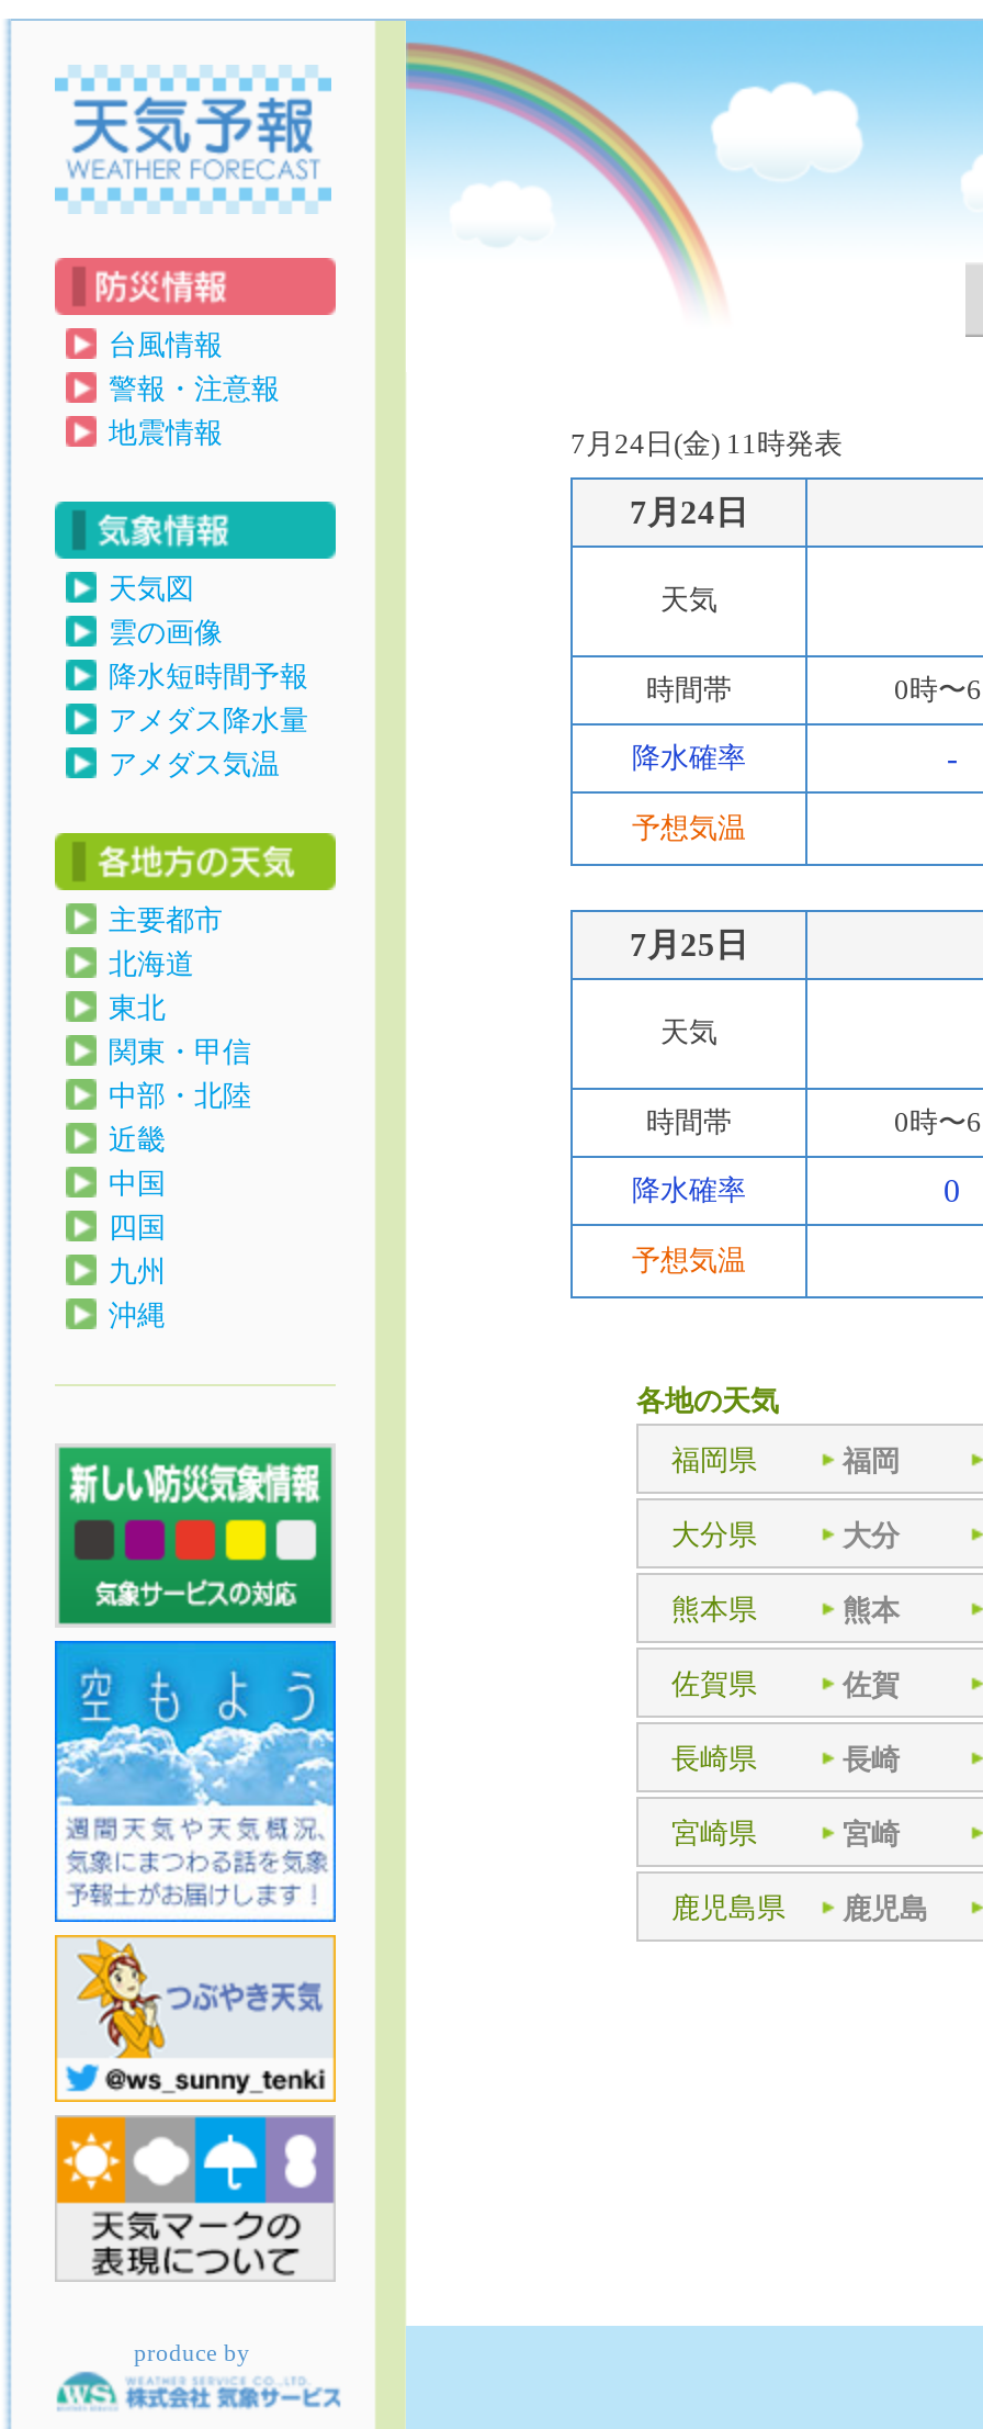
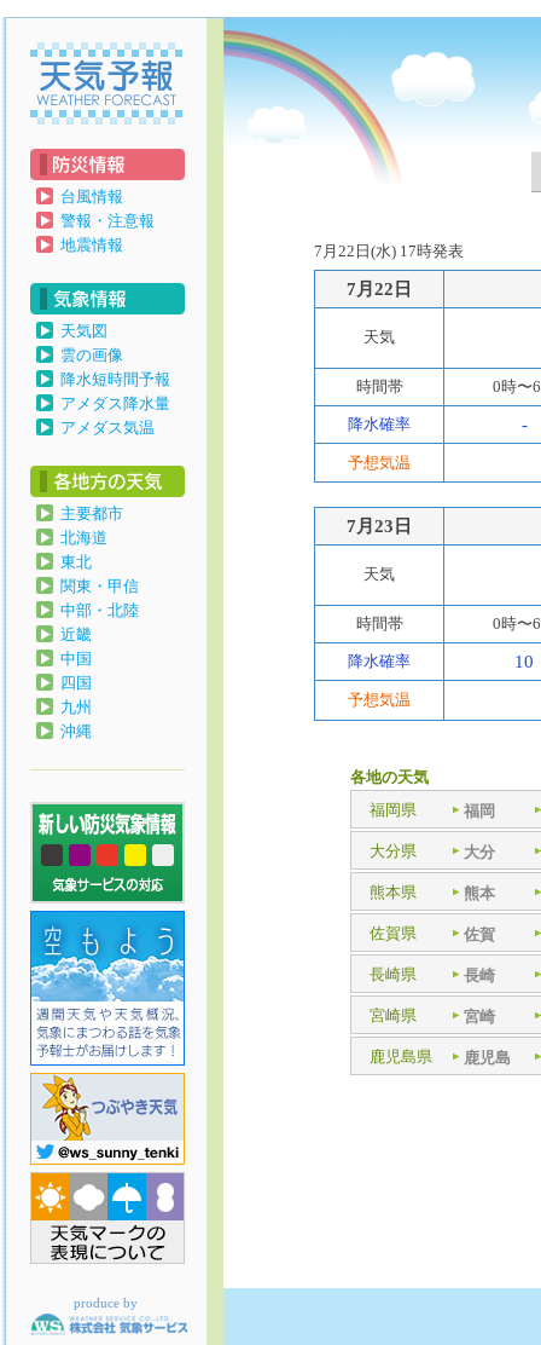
[570,427,843,460] 7月24日(金) 11時発表 -> [314,242,464,260] 7月22日(水) 17時発表
[630,495,748,530] 7月24日 -> [347,279,412,299] 7月22日
[630,927,748,963] 7月25日 -> [347,516,412,536] 7月23日
[944,1173,961,1208] 0 -> [514,652,534,671] 10

